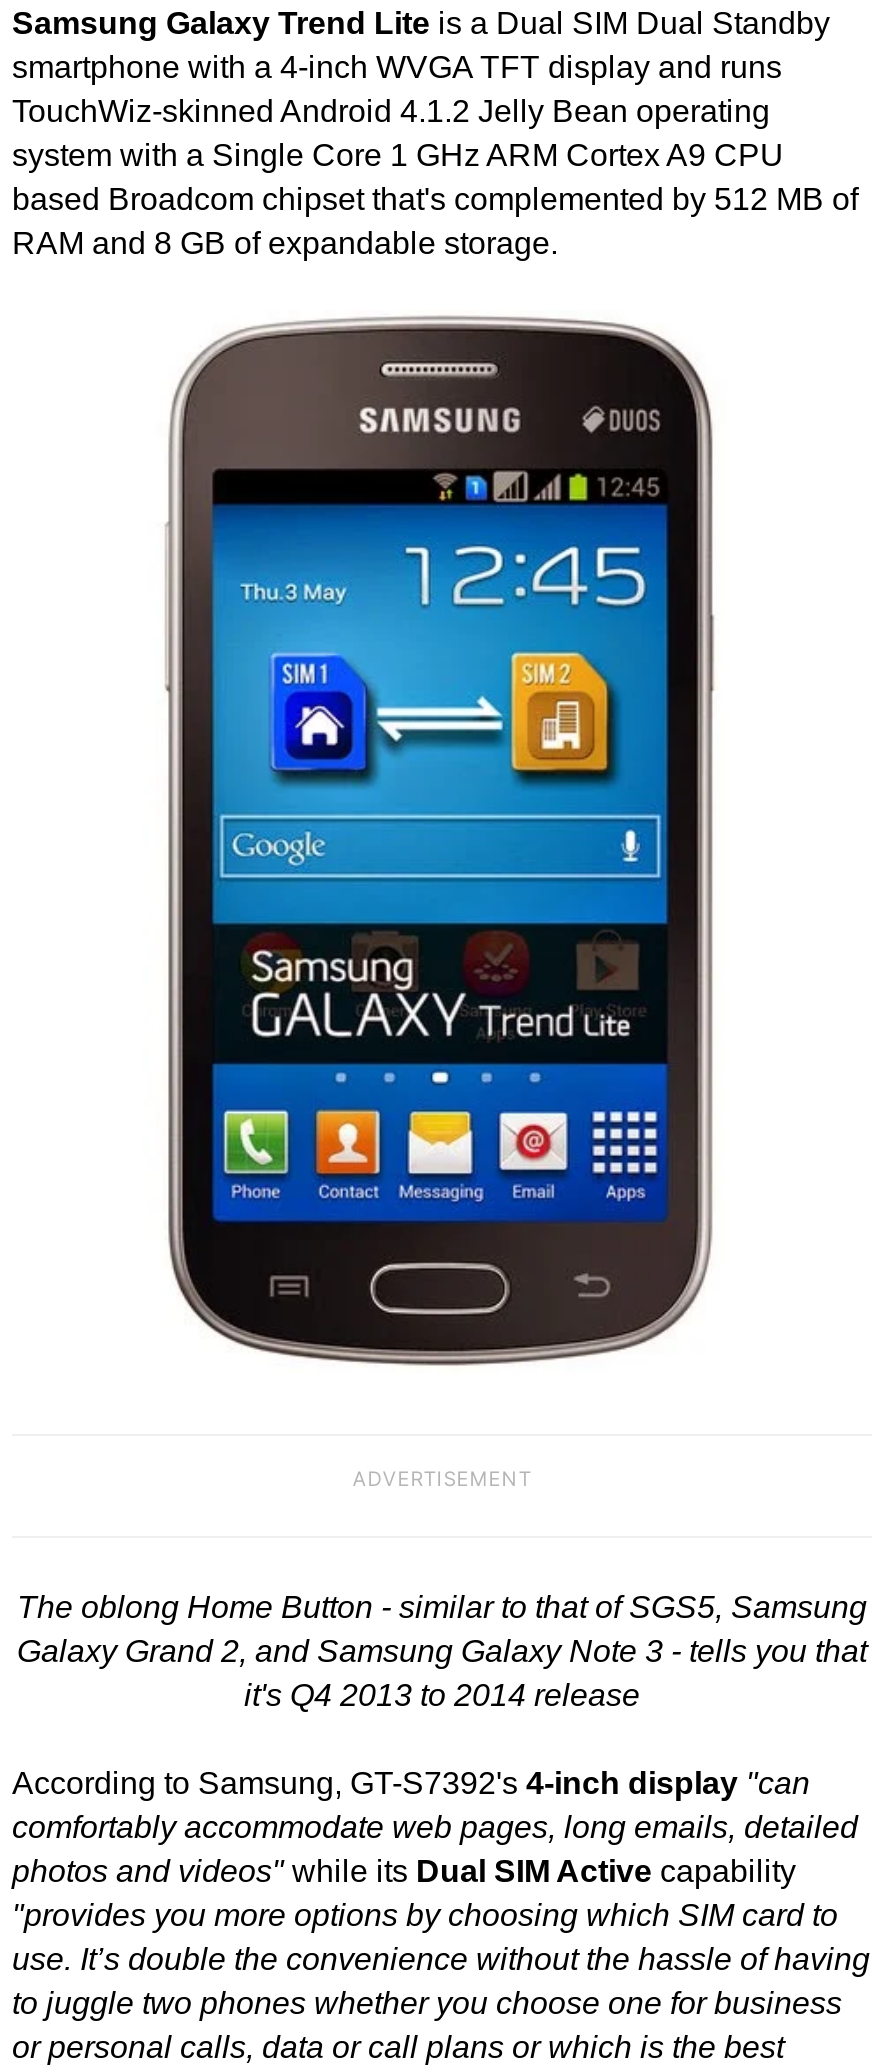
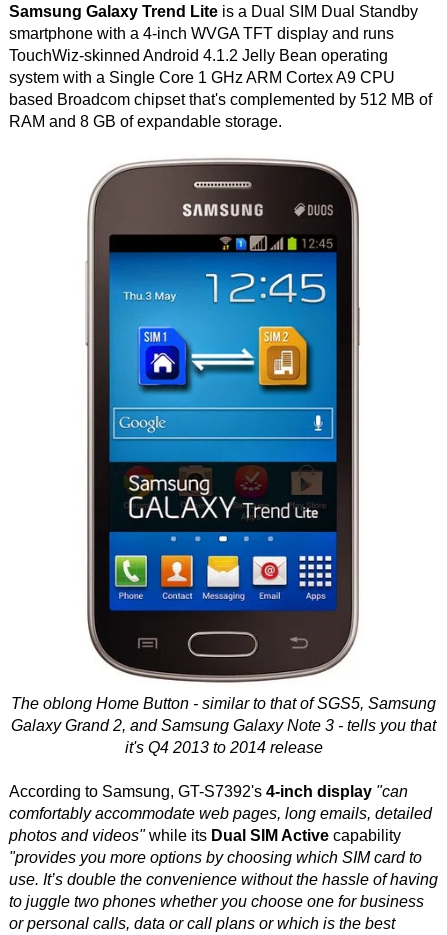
[352,1465,531,1489] ADVERTISEMENT -> none

